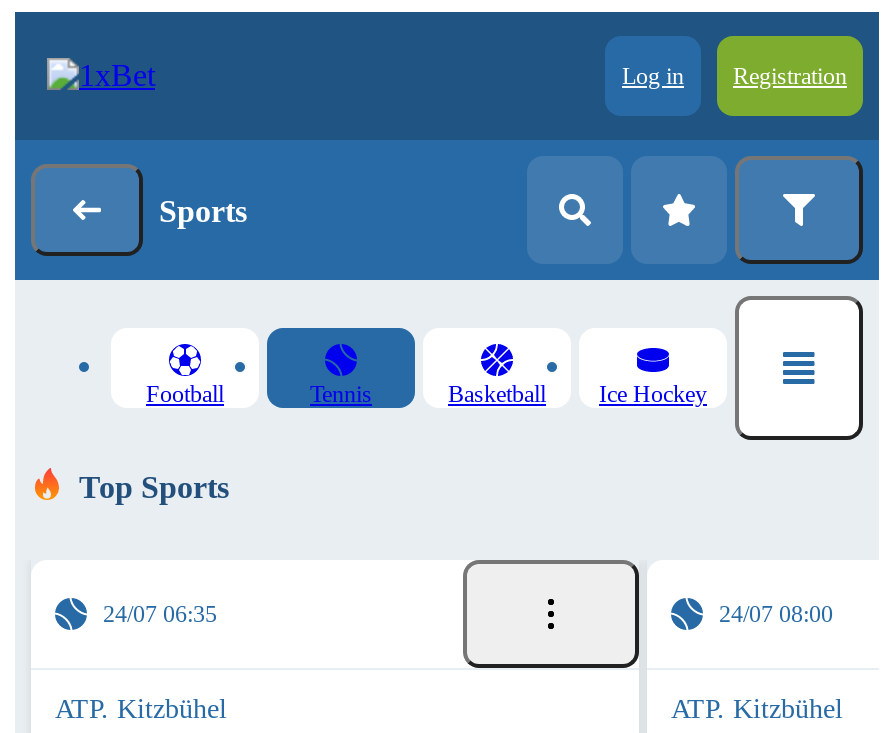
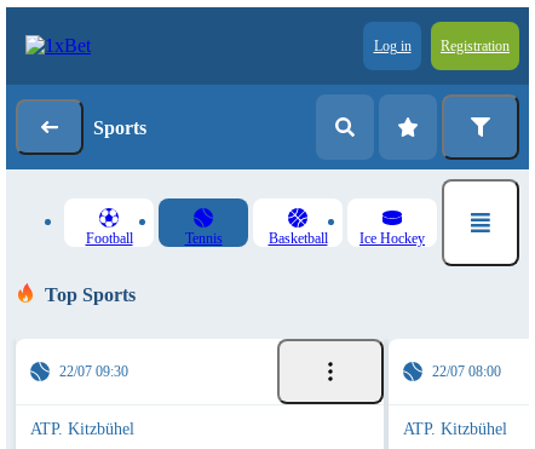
[103,600,217,628] 24/07 06:35 -> [59,363,128,380] 22/07 09:30
[719,600,833,628] 24/07 08:00 -> [432,363,501,380] 22/07 08:00

